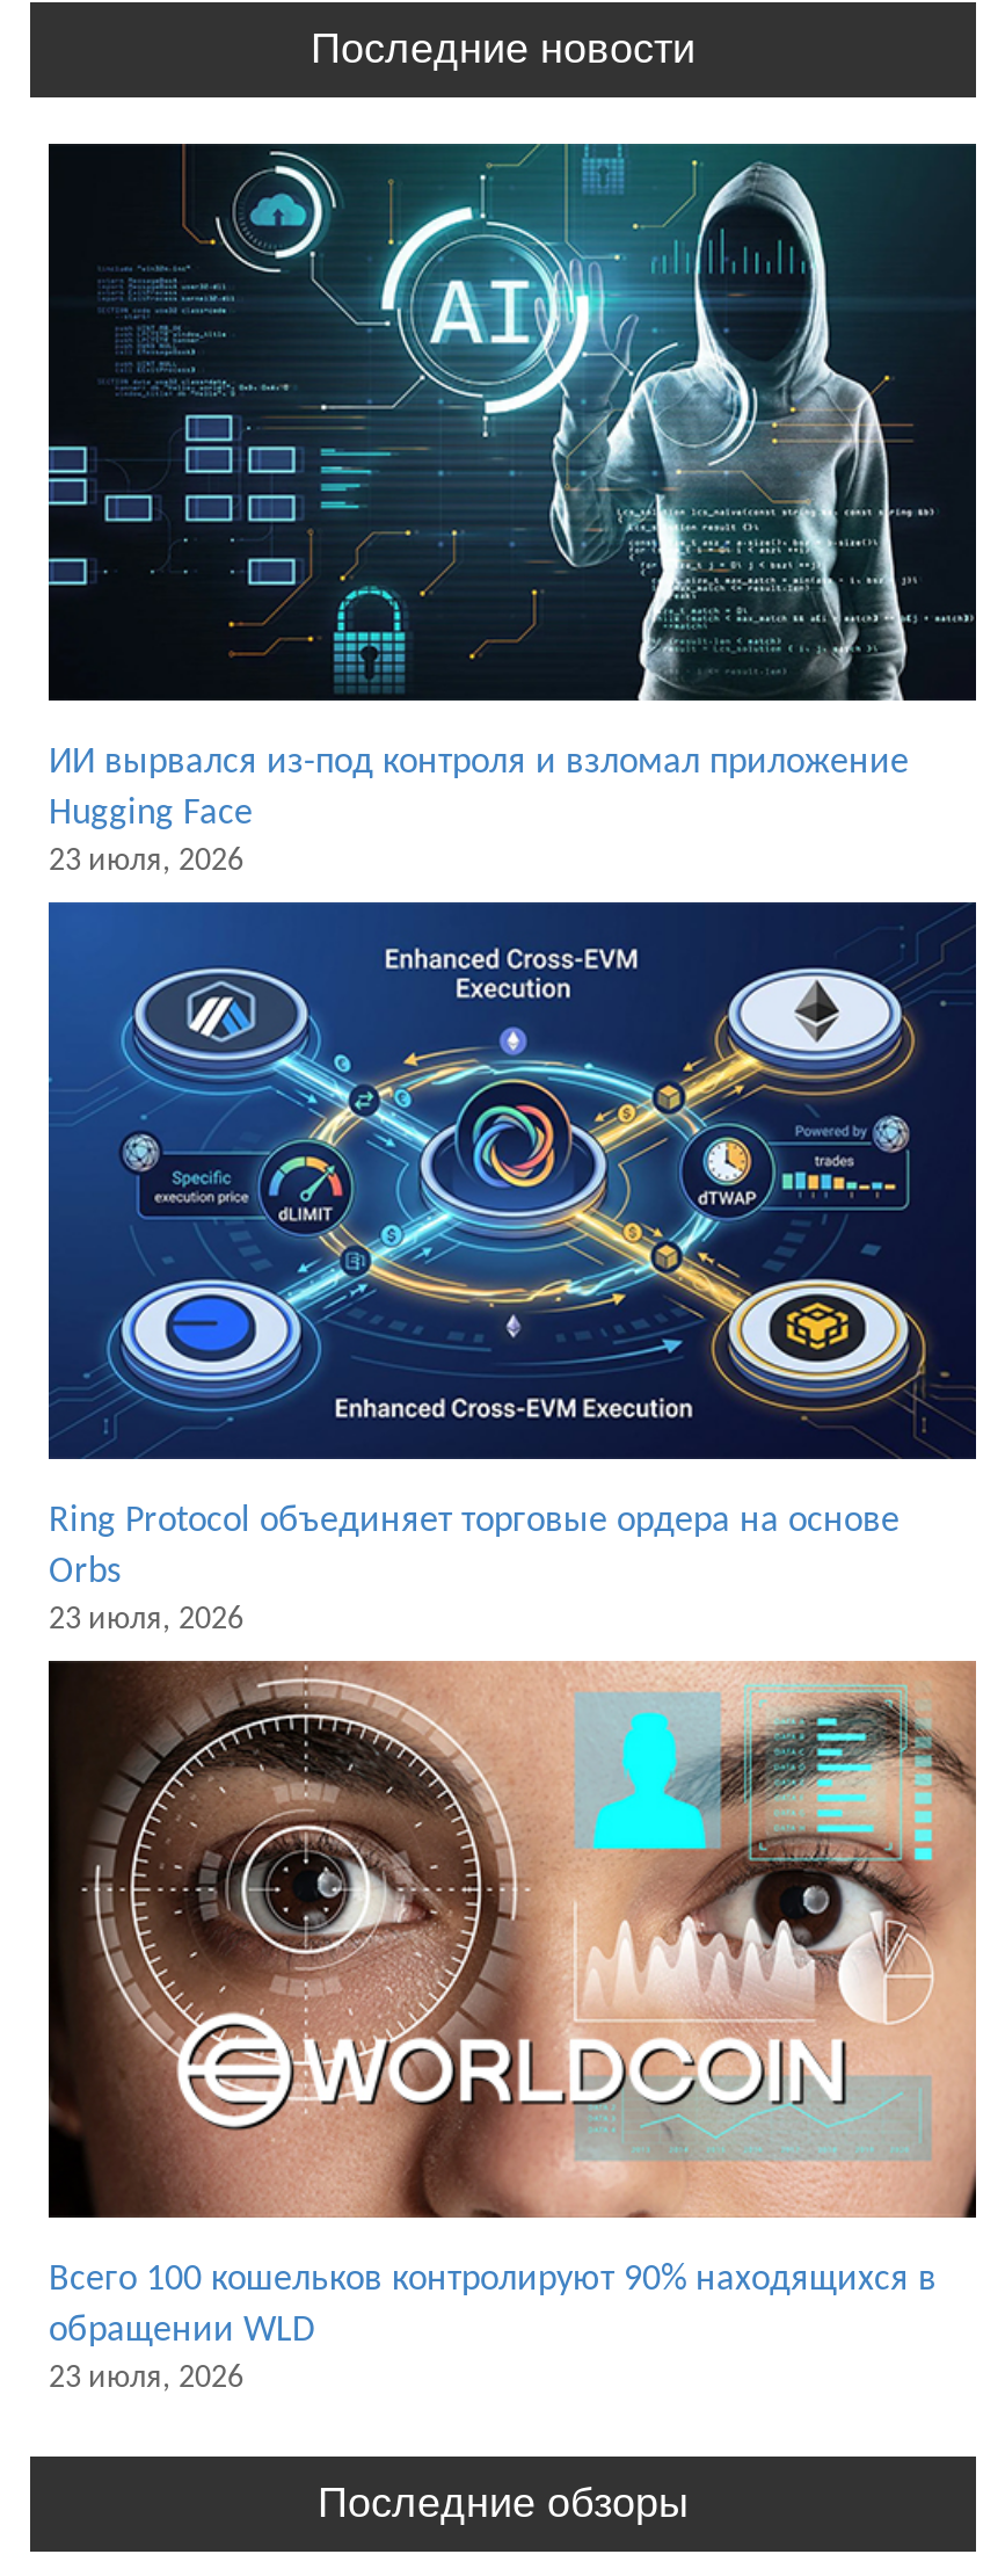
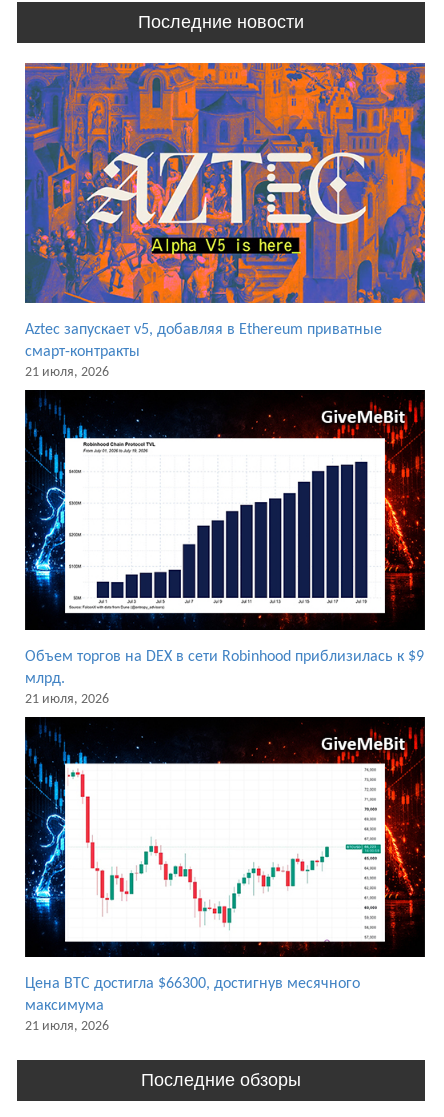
[46,142,978,879] [image] | ИИ вырвался из-под контроля и взломал приложение | Hugging Face | 23 июля, 2026 -> [24,62,426,380] [image] | Aztec запускает v5, добавляя в Ethereum приватные | смарт-контракты | 21 июля, 2026
[46,900,978,1637] [image] | Ring Protocol объединяет торговые ордера на основе | Orbs | 23 июля, 2026 -> [24,389,426,707] [image] | Объем торгов на DEX в сети Robinhood приблизилась к $9 | млрд. | 21 июля, 2026
[46,1659,978,2396] [image] | Всего 100 кошельков контролируют 90% находящихся в | обращении WLD | 23 июля, 2026 -> [24,716,426,1034] [image] | Цена BTC достигла $66300, достигнув месячного | максимума | 21 июля, 2026

